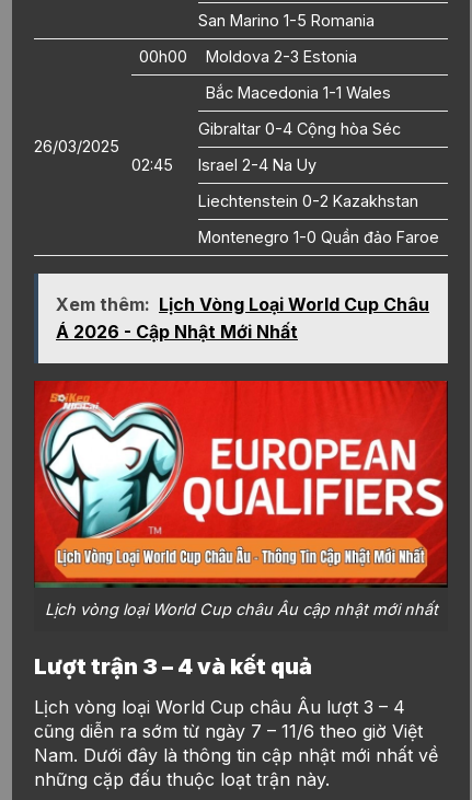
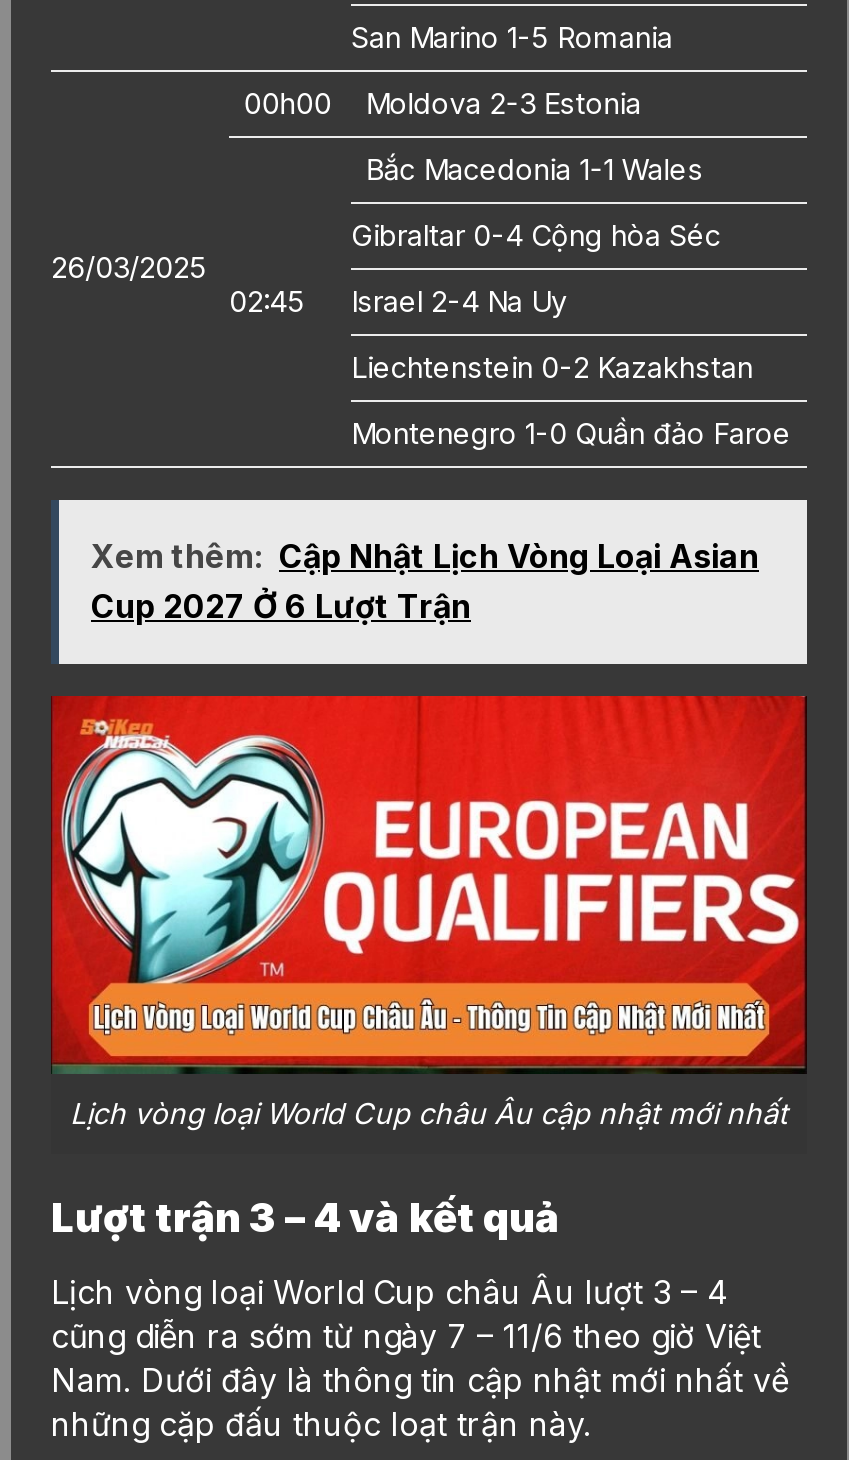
[56,294,429,343] Xem thêm: Lịch Vòng Loại World Cup Châu | Á 2026 - Cập Nhật Mới Nhất -> [91,537,759,627] Xem thêm: Cập Nhật Lịch Vòng Loại Asian | Cup 2027 Ở 6 Lượt Trận

